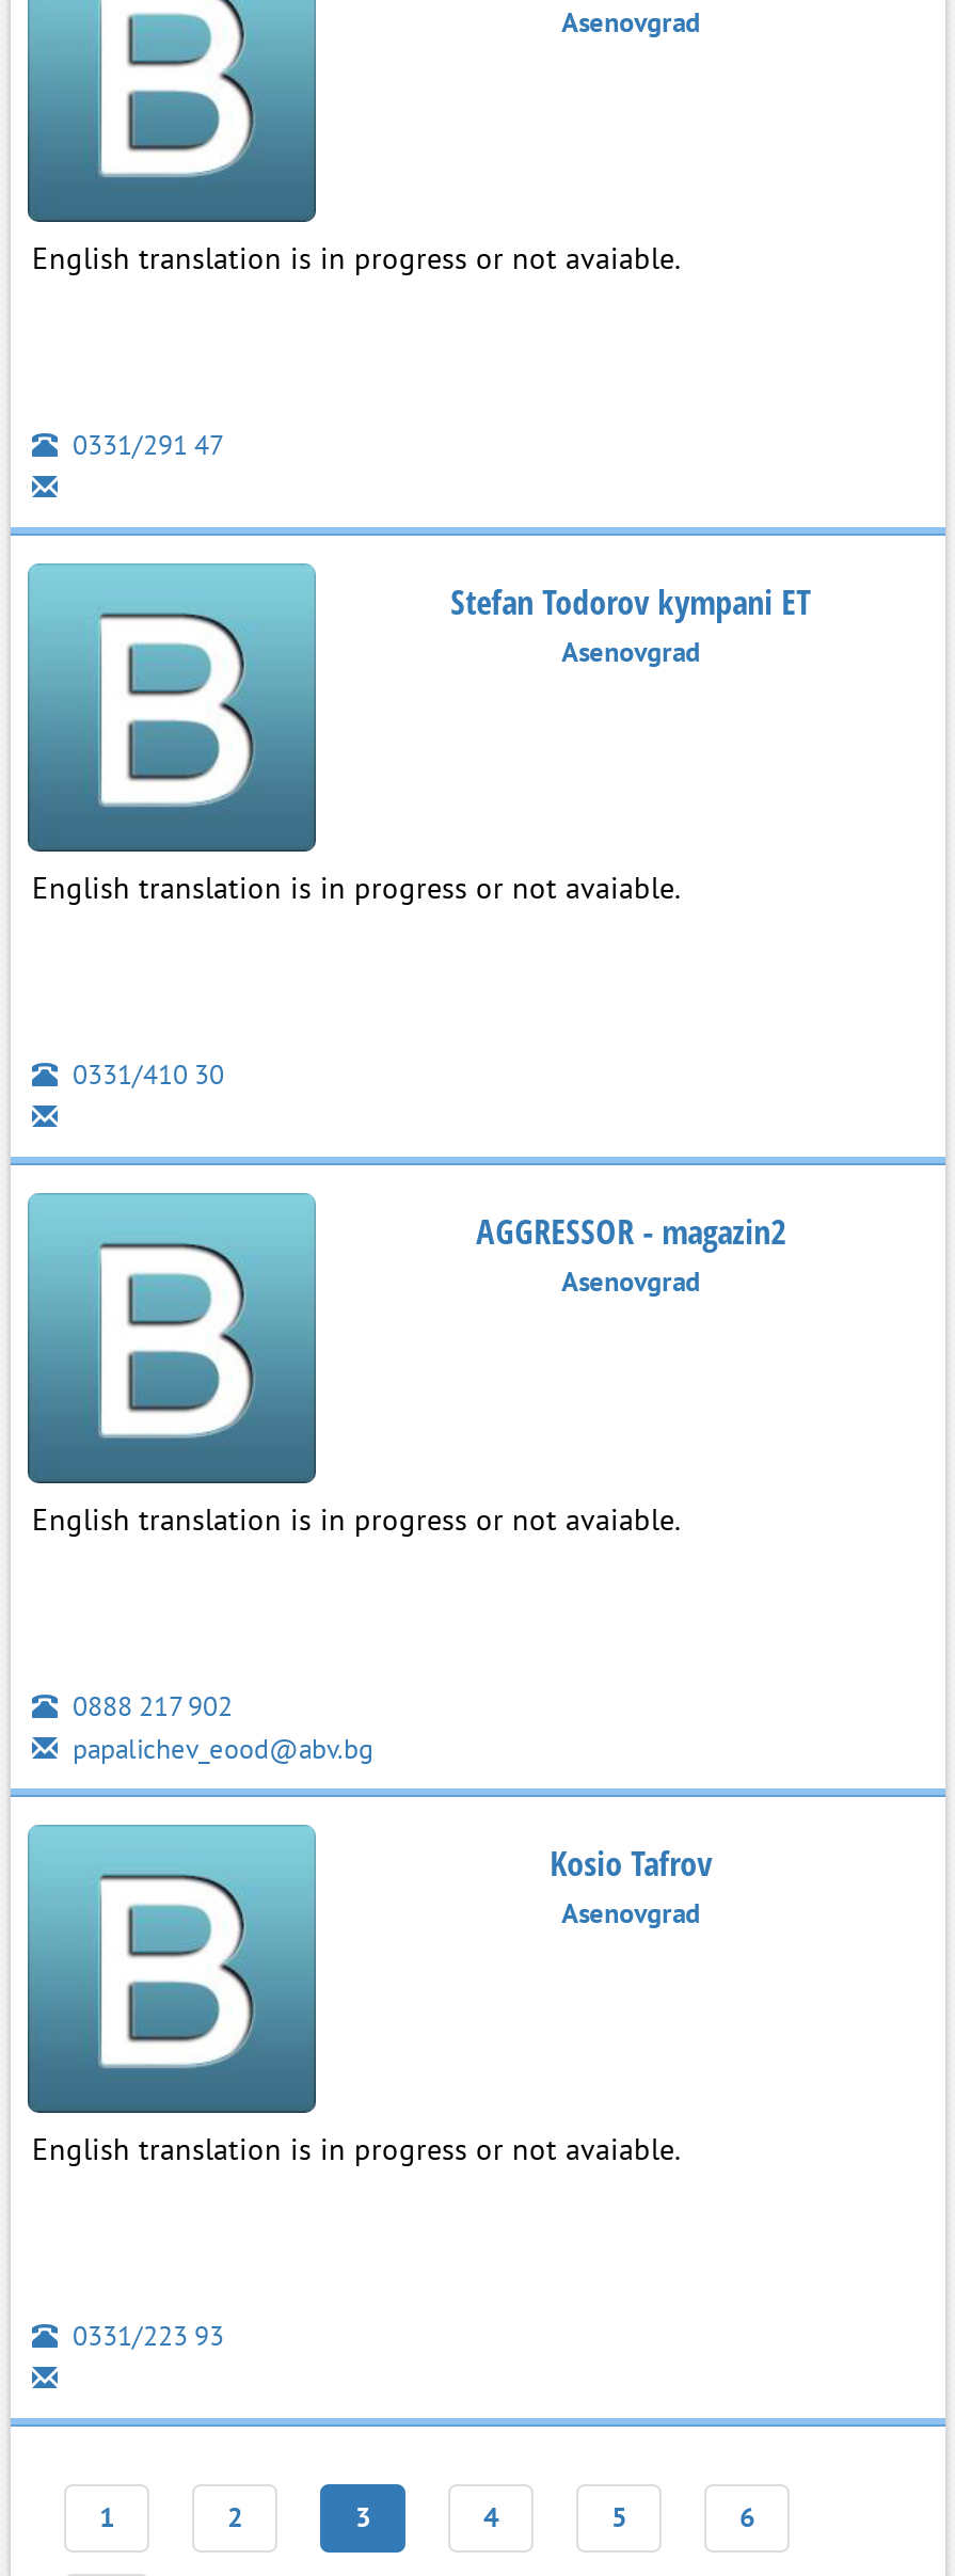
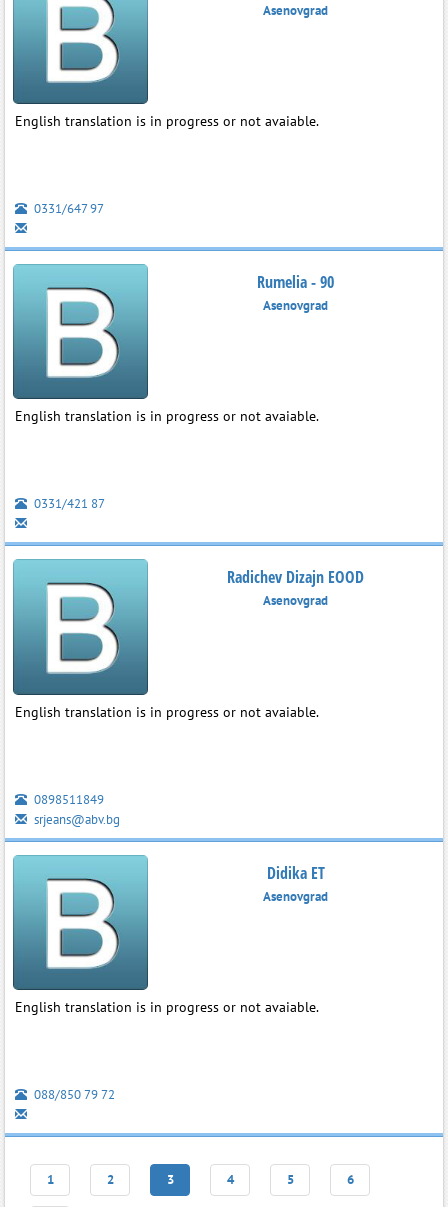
[66,427,224,463] 0331/291 47 -> [31,200,104,217] 0331/647 97
[451,579,811,626] Stefan Todorov kympani ET -> [257,271,334,293] Rumelia - 90
[66,1057,224,1094] 0331/410 30 -> [31,495,105,512] 0331/421 87
[476,1209,786,1256] AGGRESSOR - magazin2 -> [227,566,364,588] Radichev Dizajn EOOD
[66,1688,373,1766] 0888 217 902 | papalichev_eood@abv.bg -> [31,791,120,828] 0898511849 | srjeans@abv.bg
[550,1839,712,1886] Kosio Tafrov -> [267,862,325,884] Didika ET
[66,2318,224,2354] 0331/223 93 -> [31,1086,115,1103] 088/850 79 72

